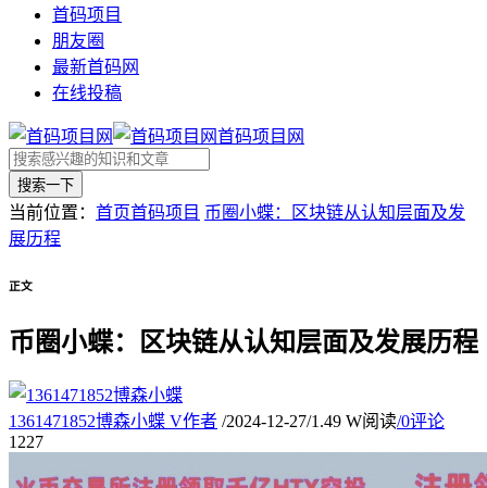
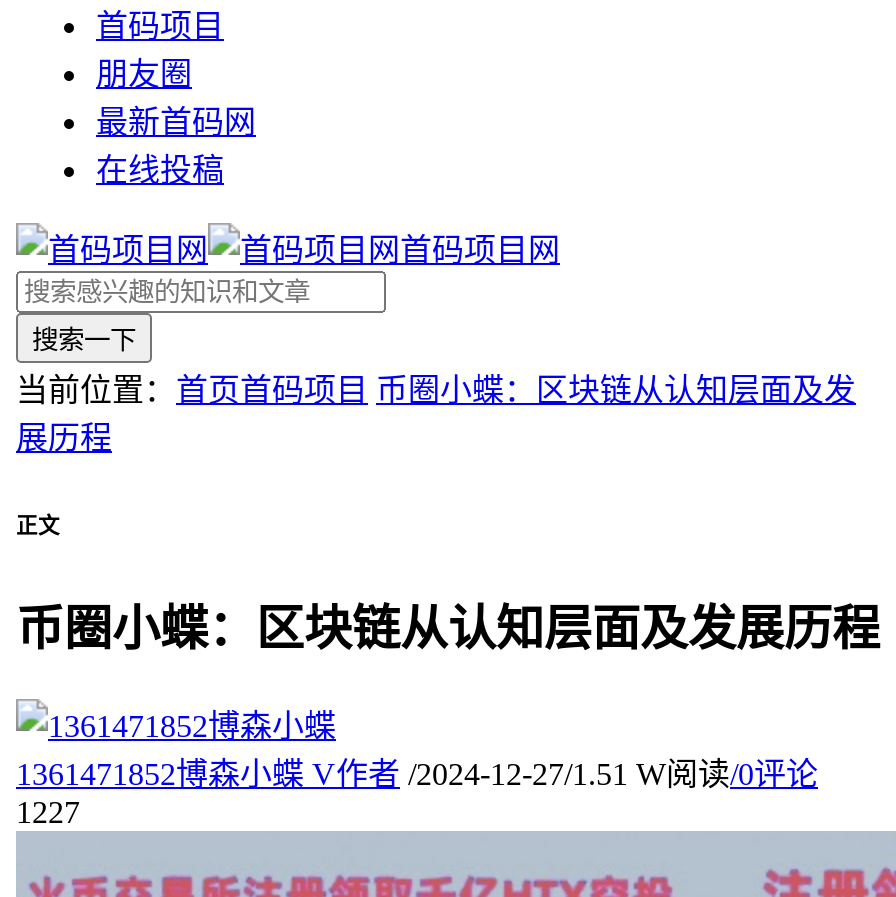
[9,412,445,430] 1361471852博森小蝶V作者 / 2024-12-27/1.49 W阅读/0评论 -> [16,757,818,791] 1361471852博森小蝶V作者 / 2024-12-27/1.51 W阅读/0评论

